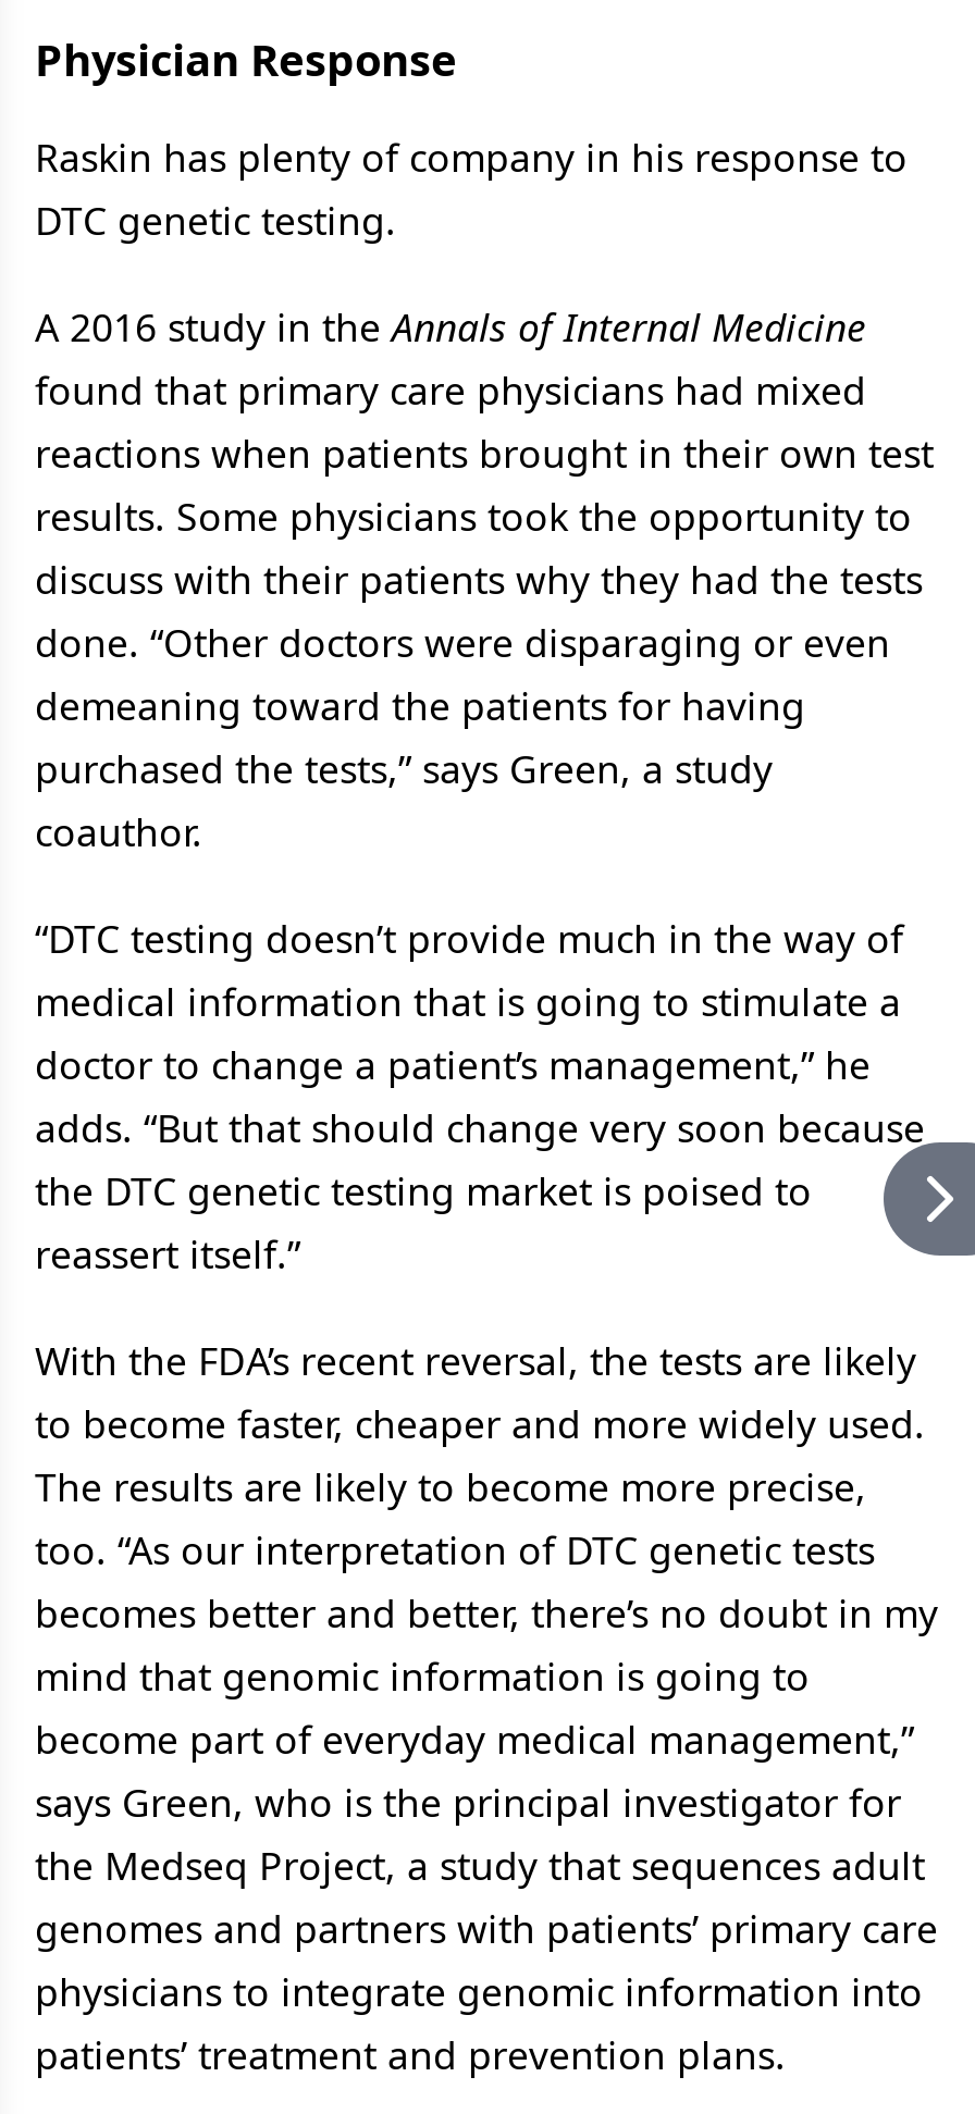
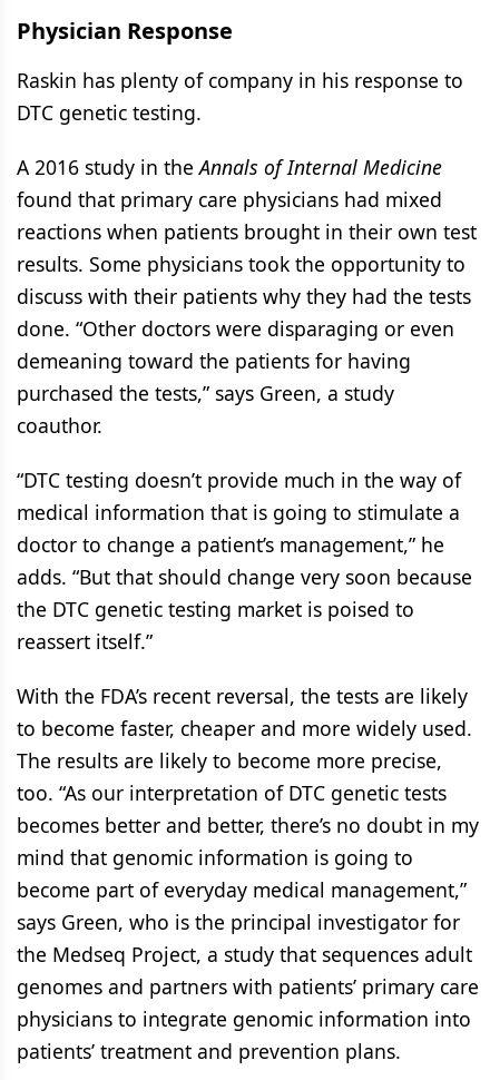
[881,1140,968,1258] [image] -> none

